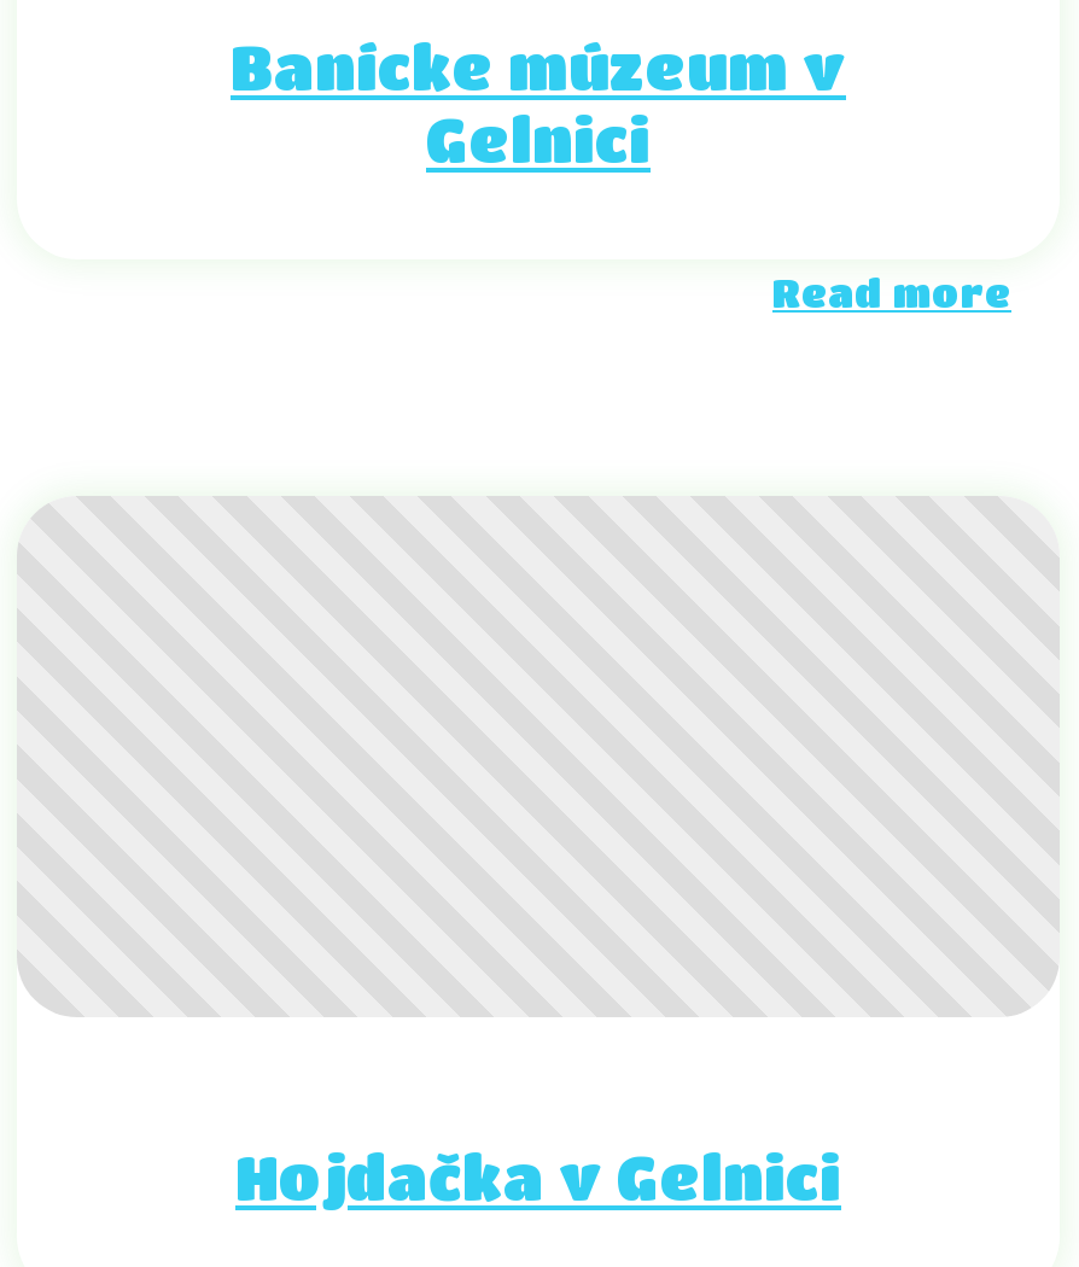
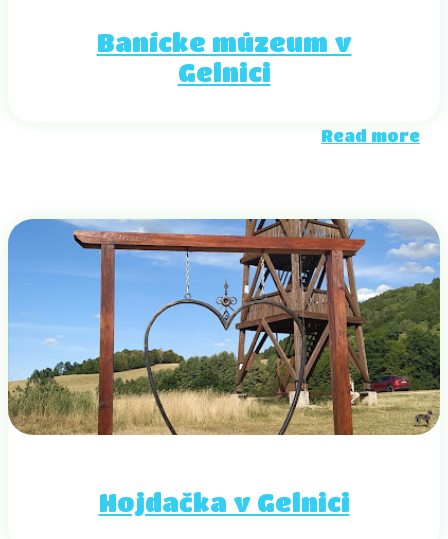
none -> [7,218,441,436] [image]

